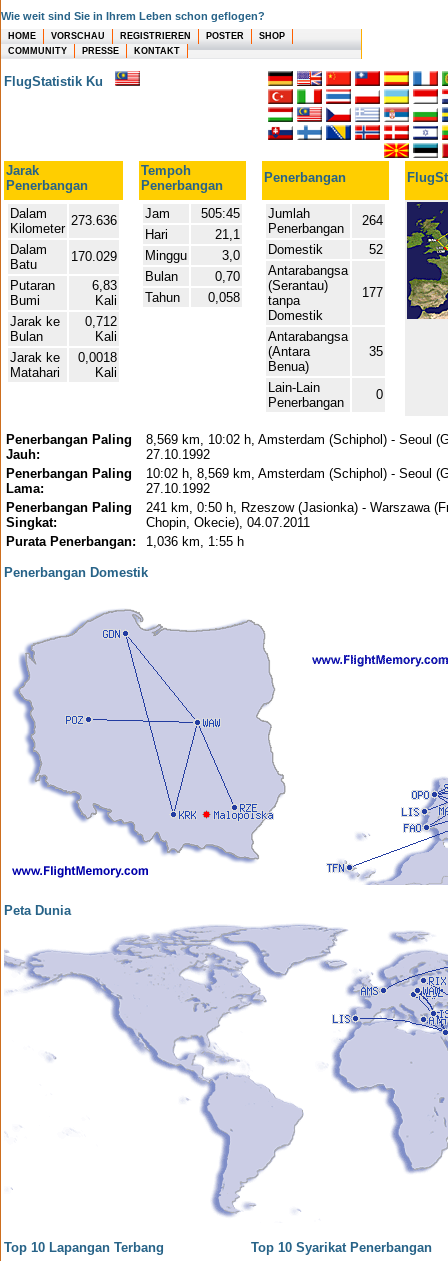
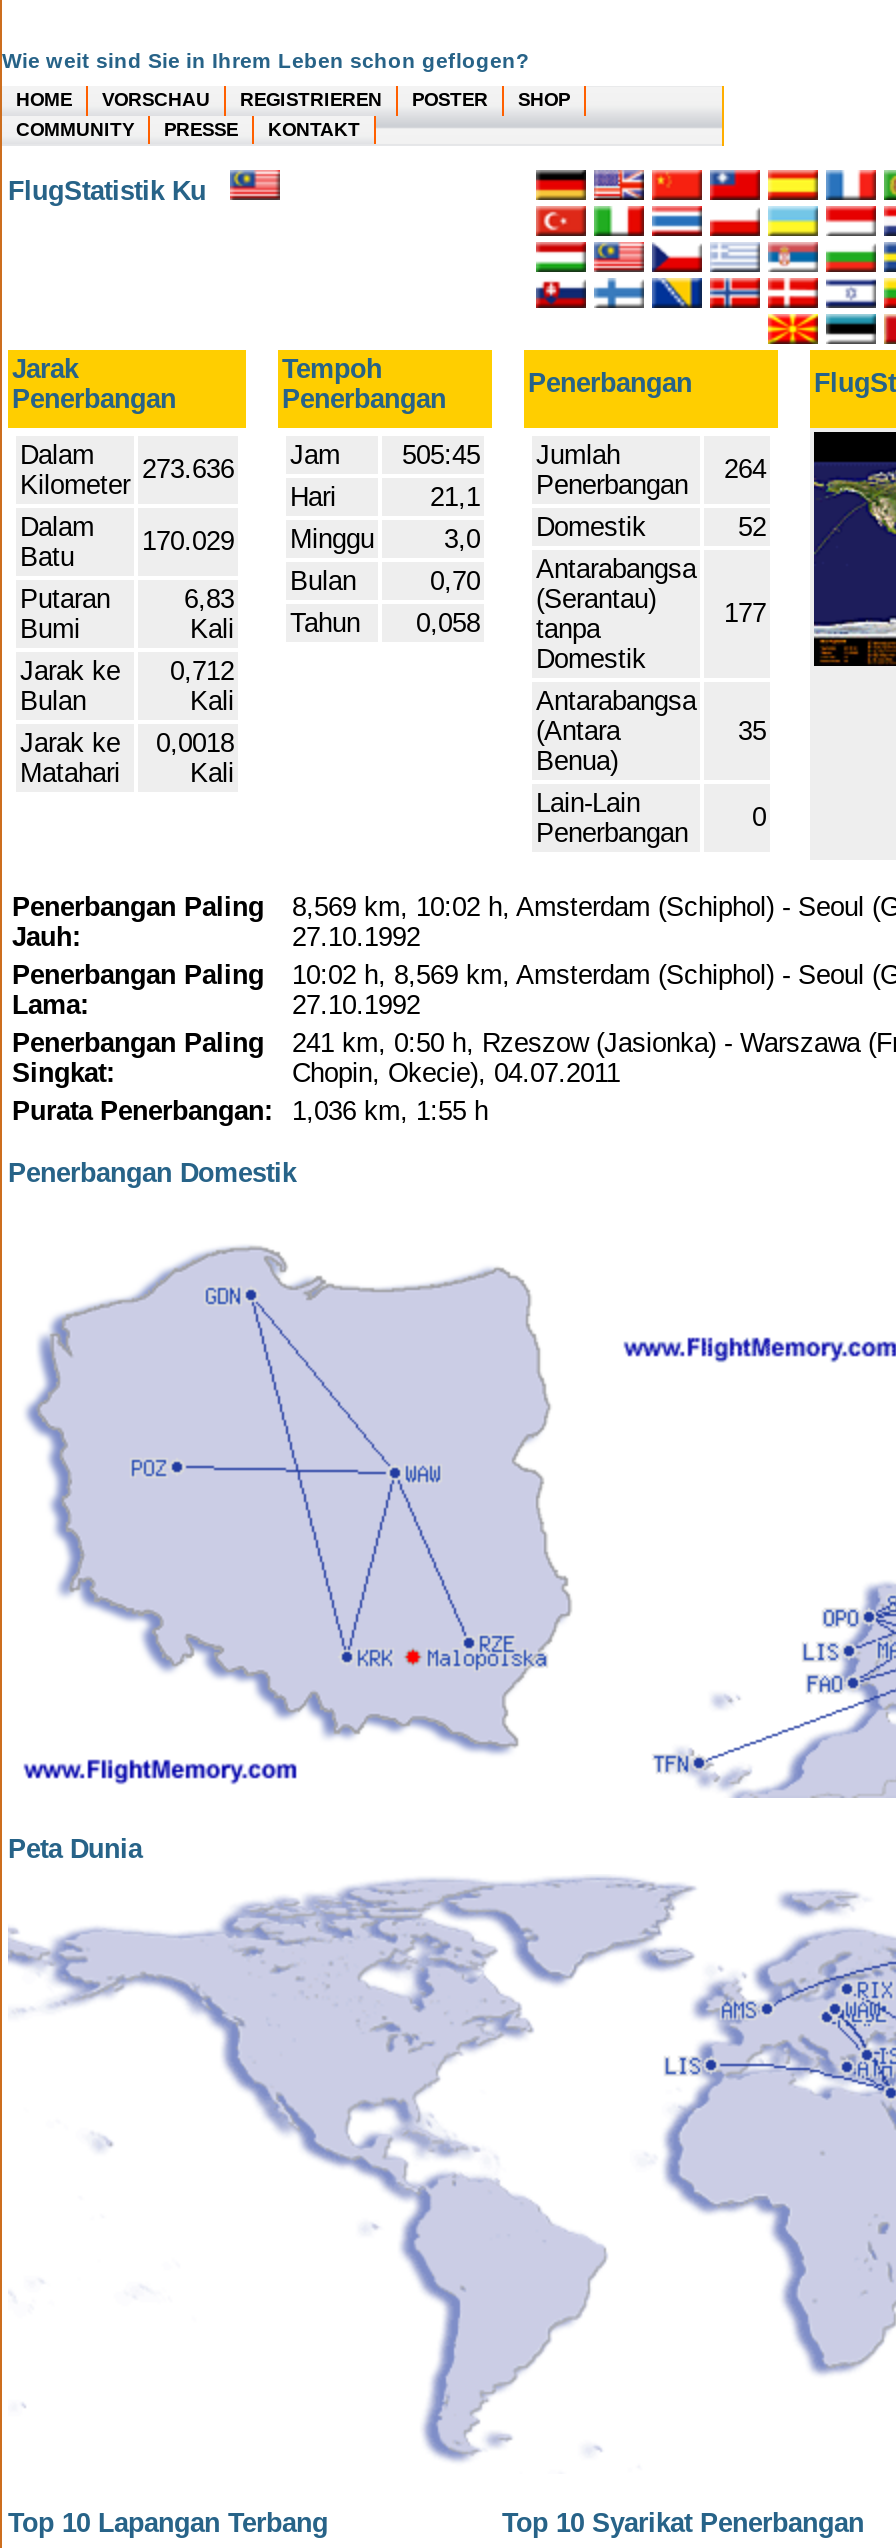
[407,202,445,319] [image] -> [814,432,890,668] [image]

